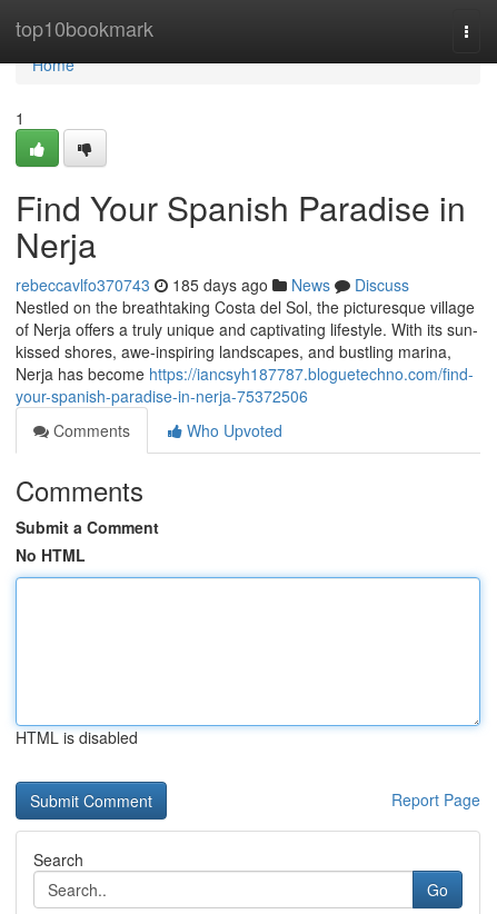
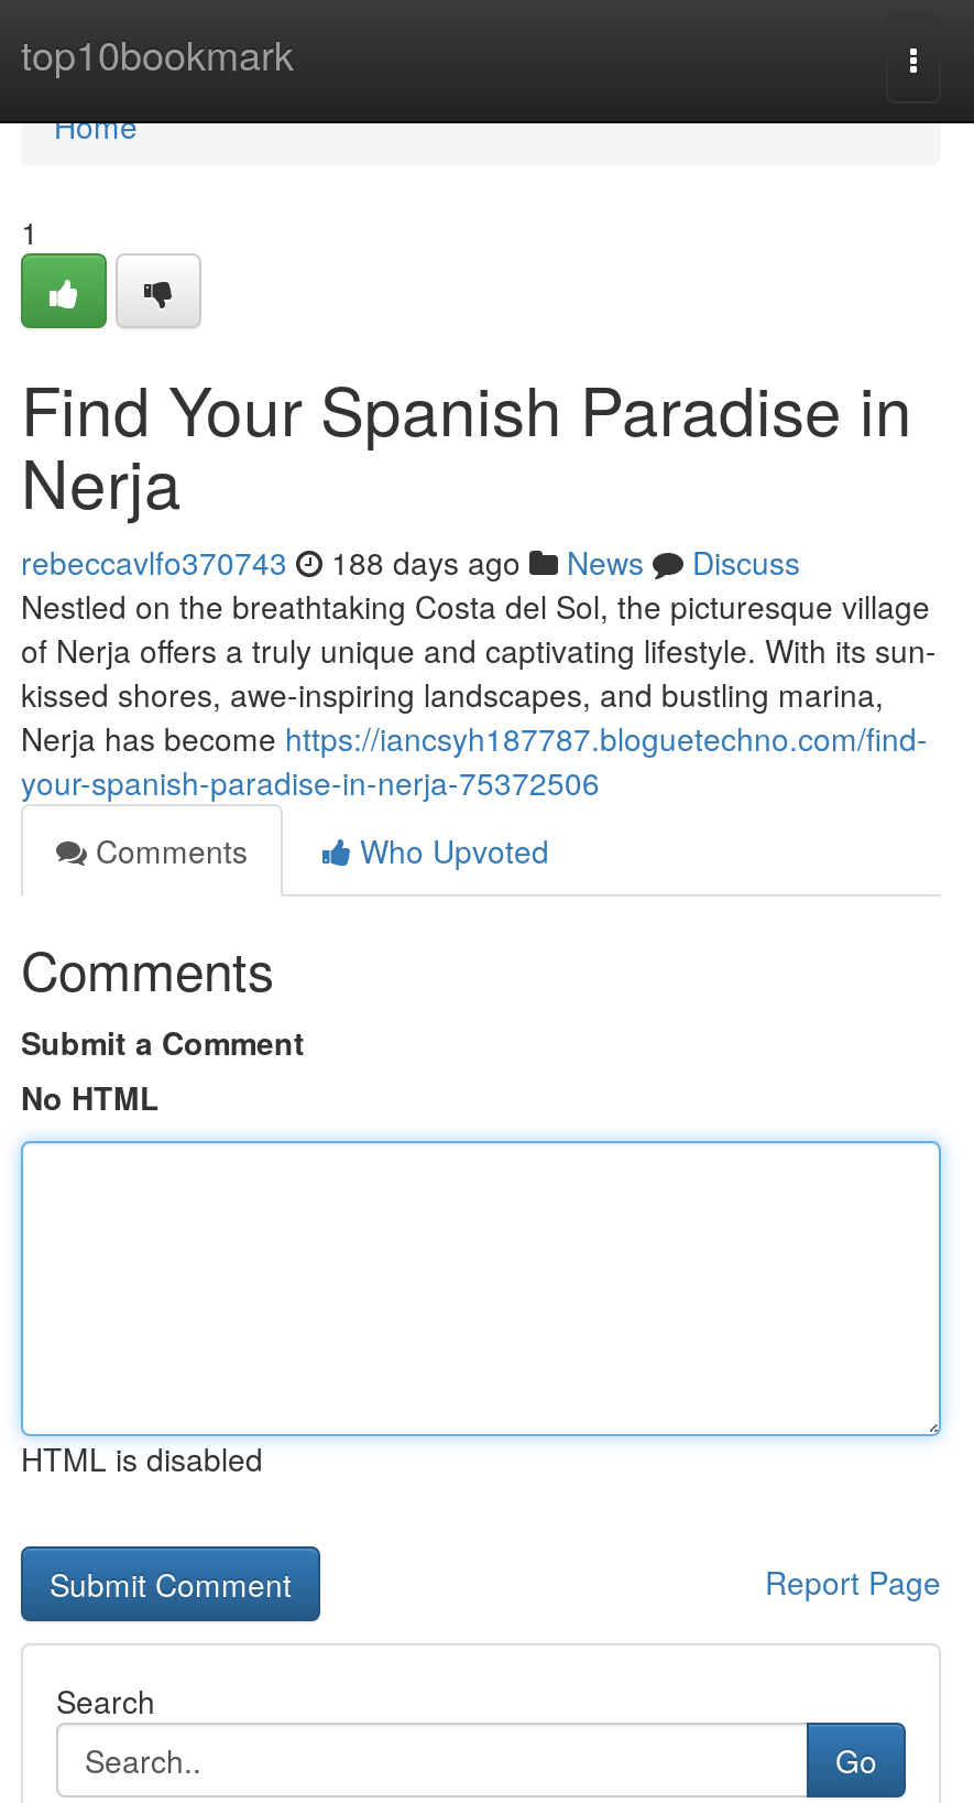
[16,274,409,296] rebeccavlfo370743 185 days ago News Discuss -> [21,540,800,584] rebeccavlfo370743 188 days ago News Discuss

